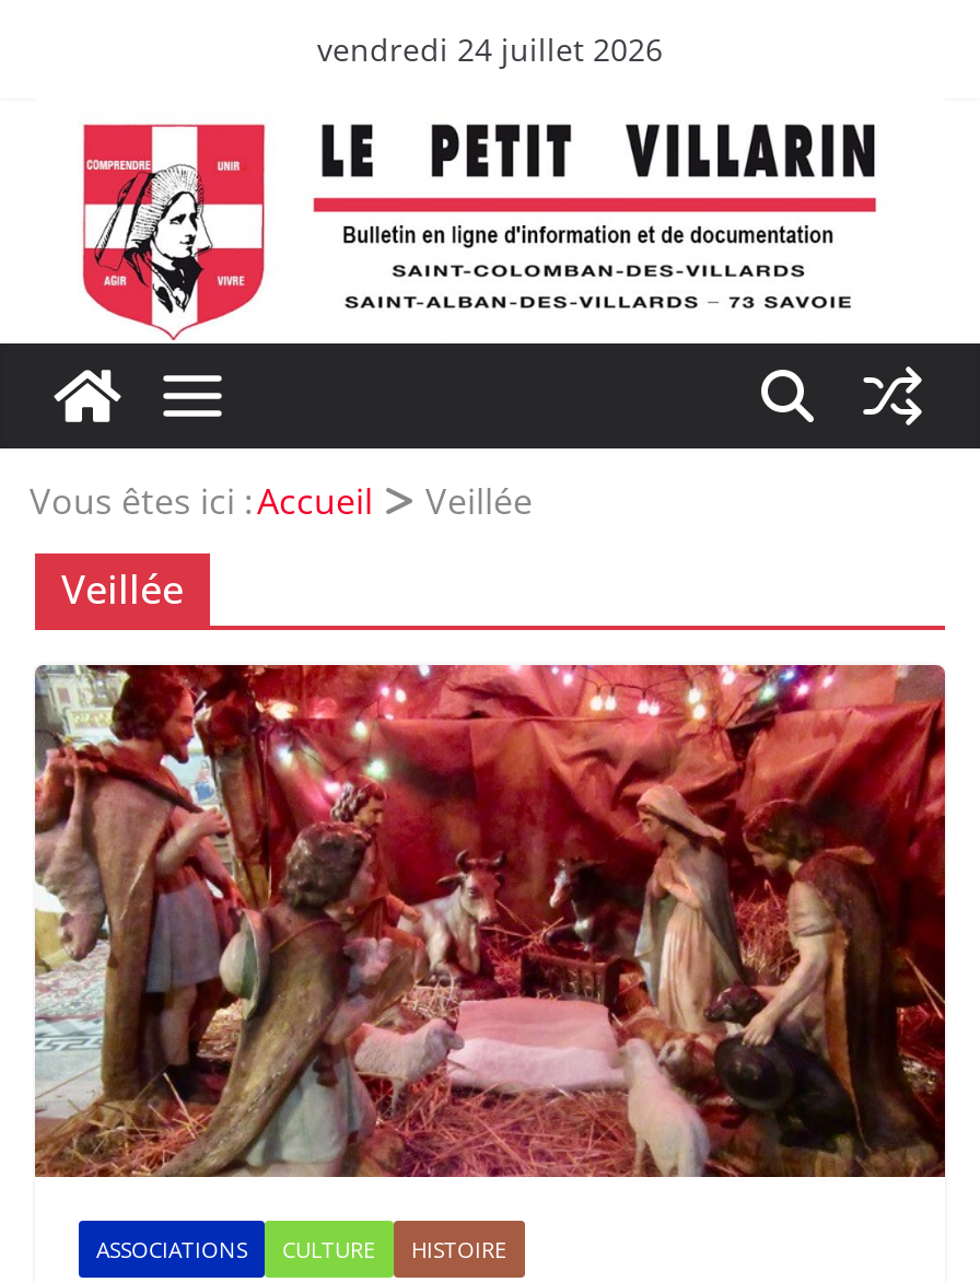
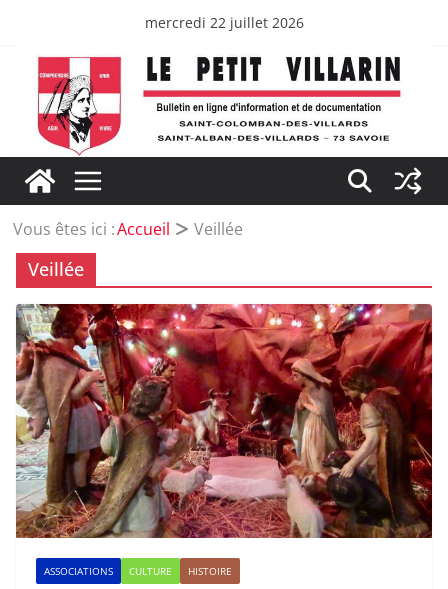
[317,28,663,70] vendredi 24 juillet 2026 -> [144,13,303,32] mercredi 22 juillet 2026

